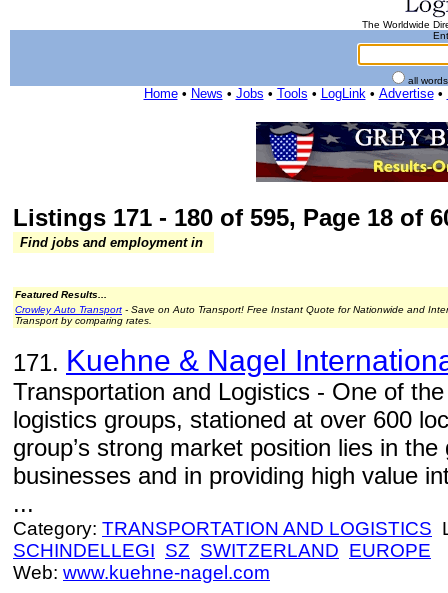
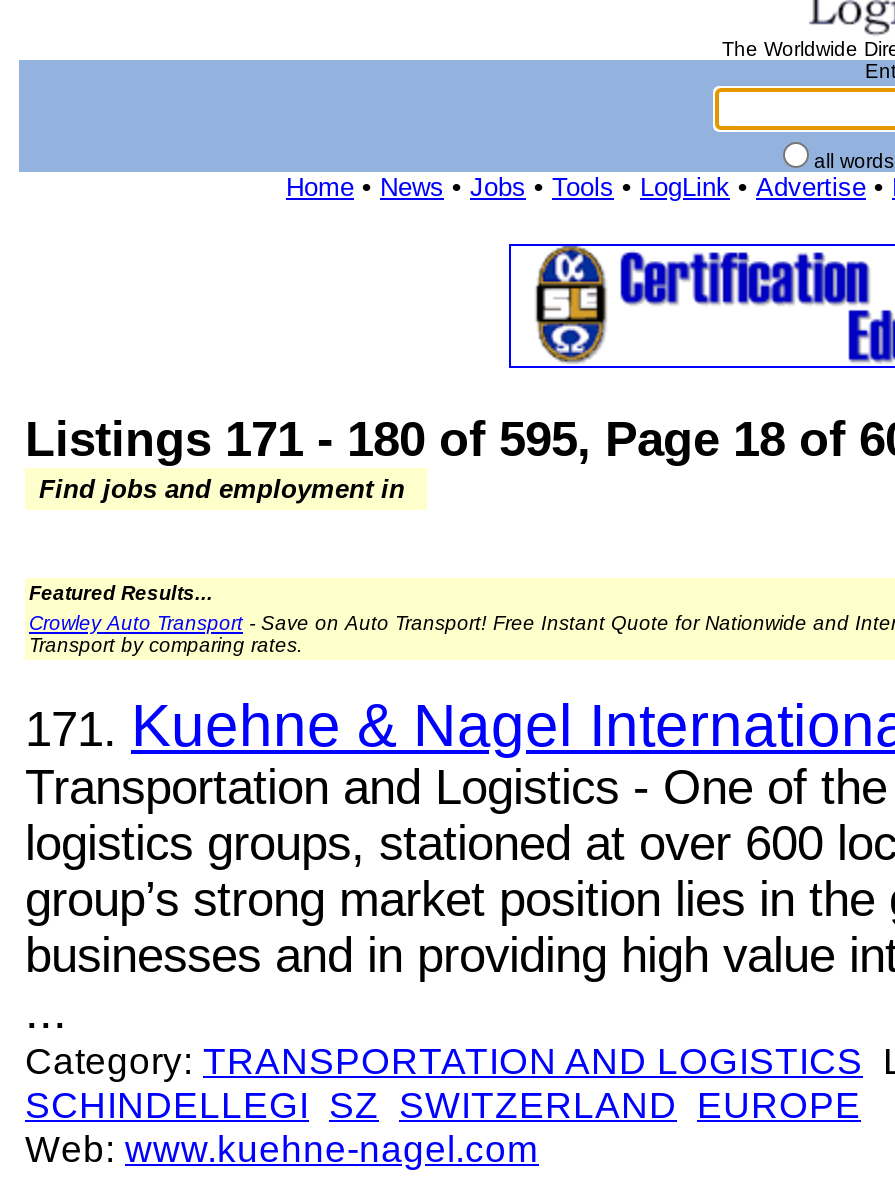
[255,121,445,183] [image] -> [507,242,889,370] [image]

